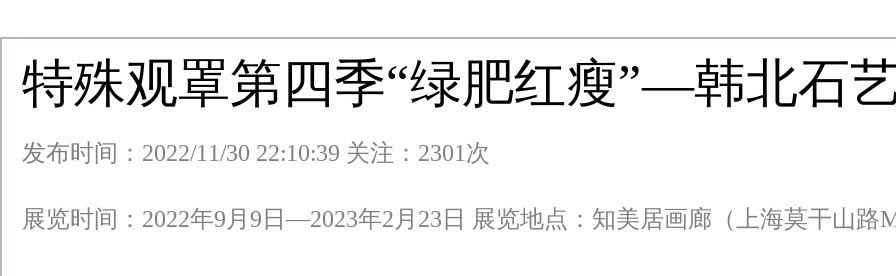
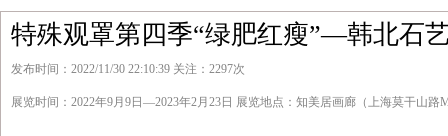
[22,139,490,167] 发布时间：2022/11/30 22:10:39 关注：2301次 -> [11,62,245,76] 发布时间：2022/11/30 22:10:39 关注：2297次

